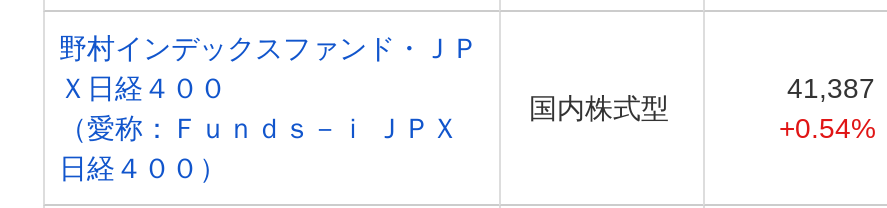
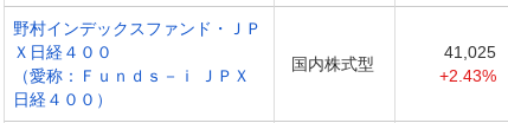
[779,72,875,144] 41,387 | +0.54% -> [439,43,496,85] 41,025 | +2.43%

